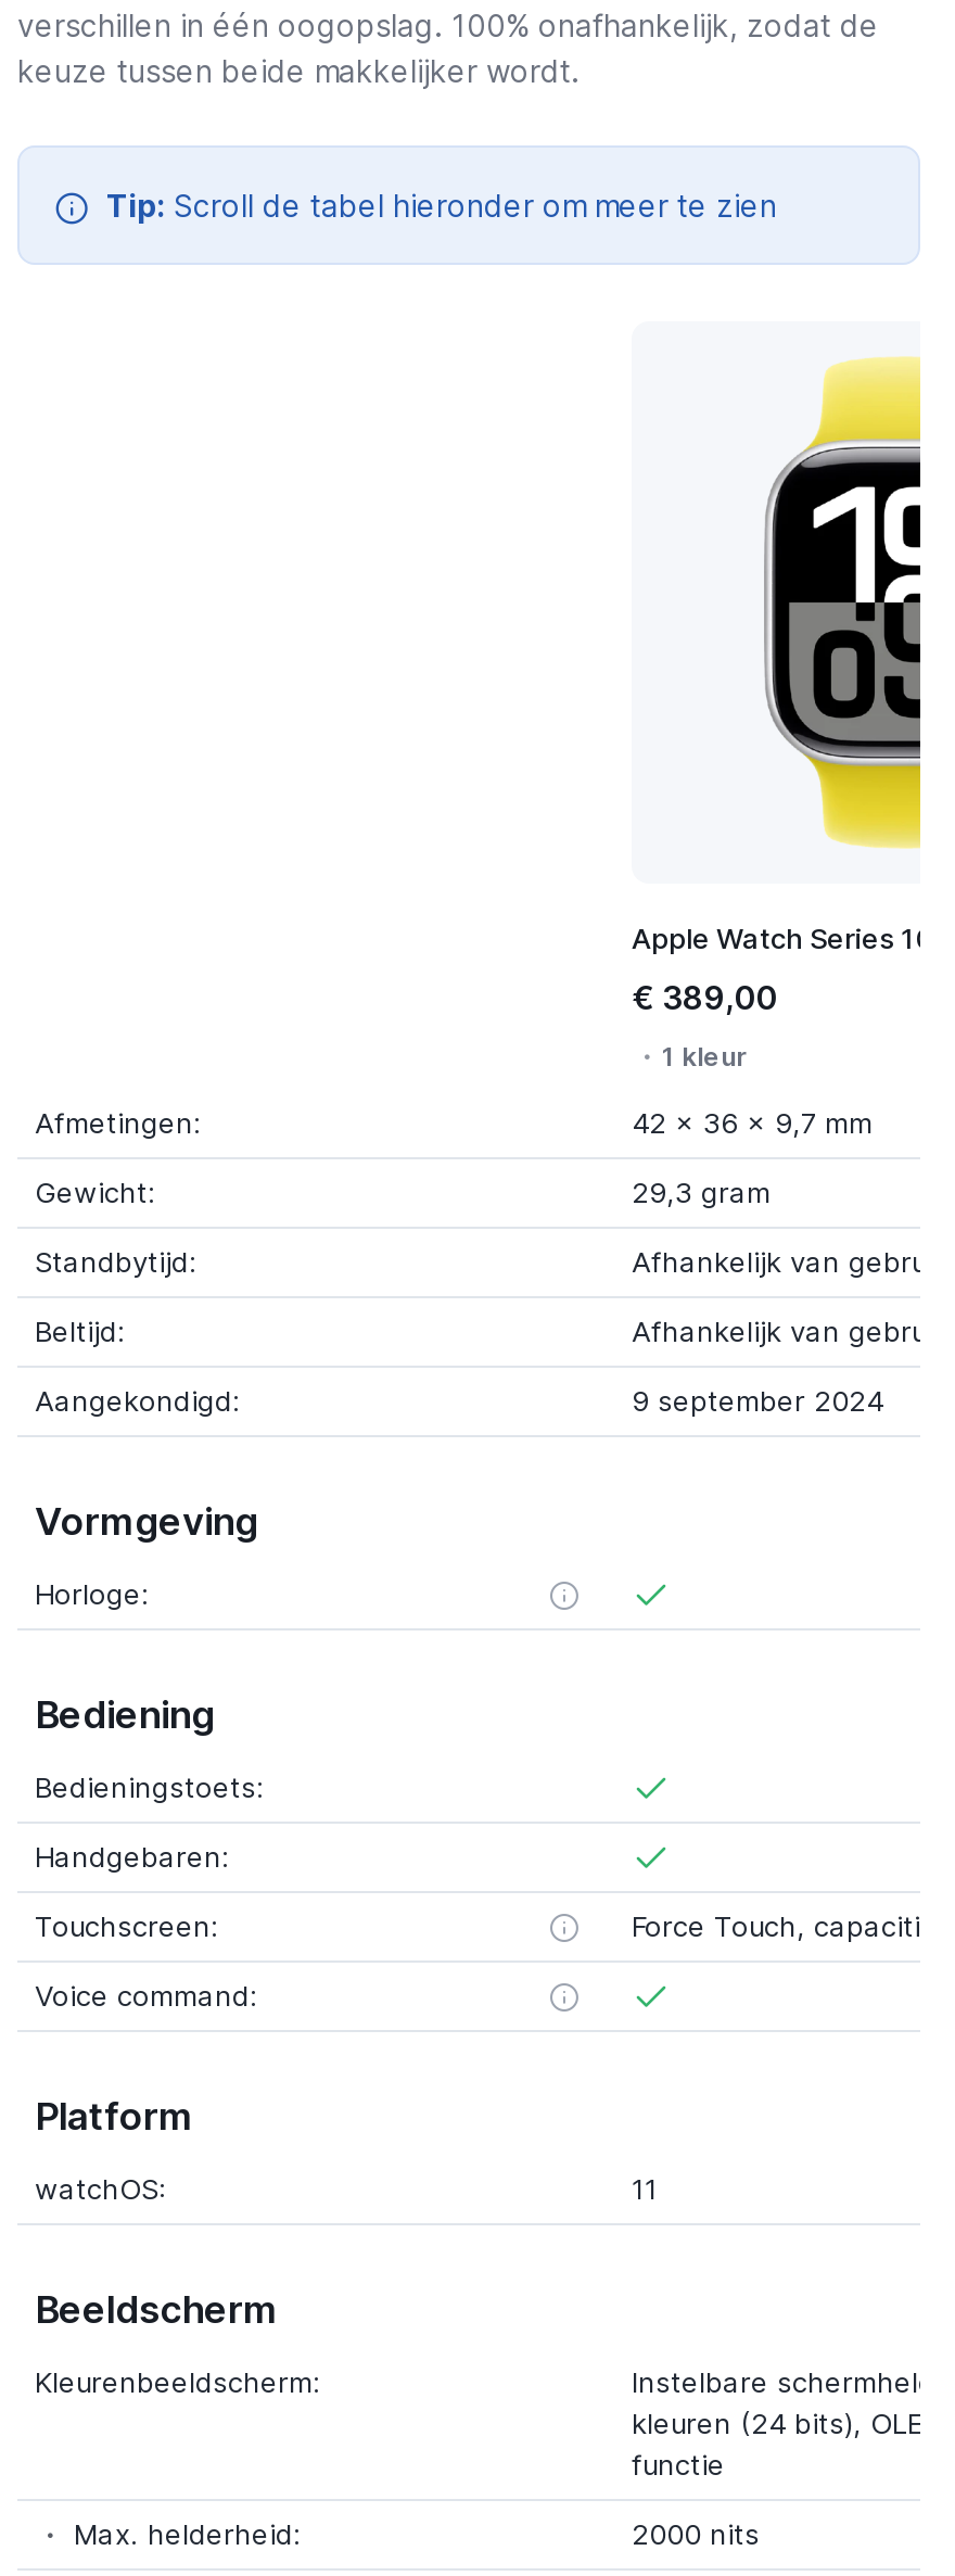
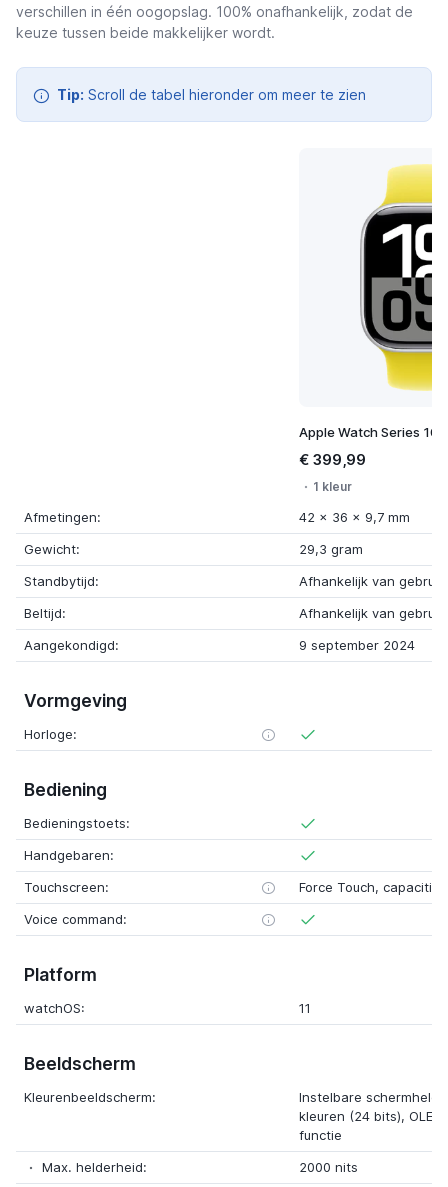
[632,977,777,1018] € 389,00 -> [299,450,366,469] € 399,99

